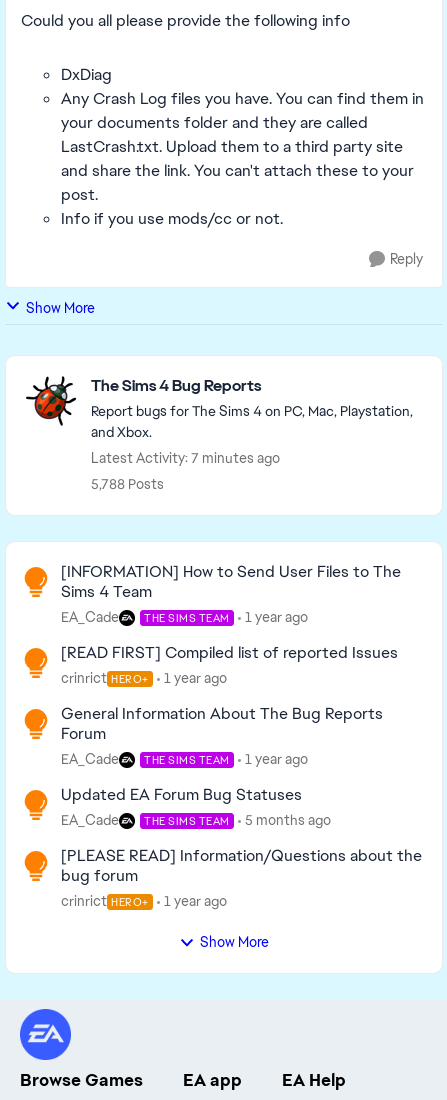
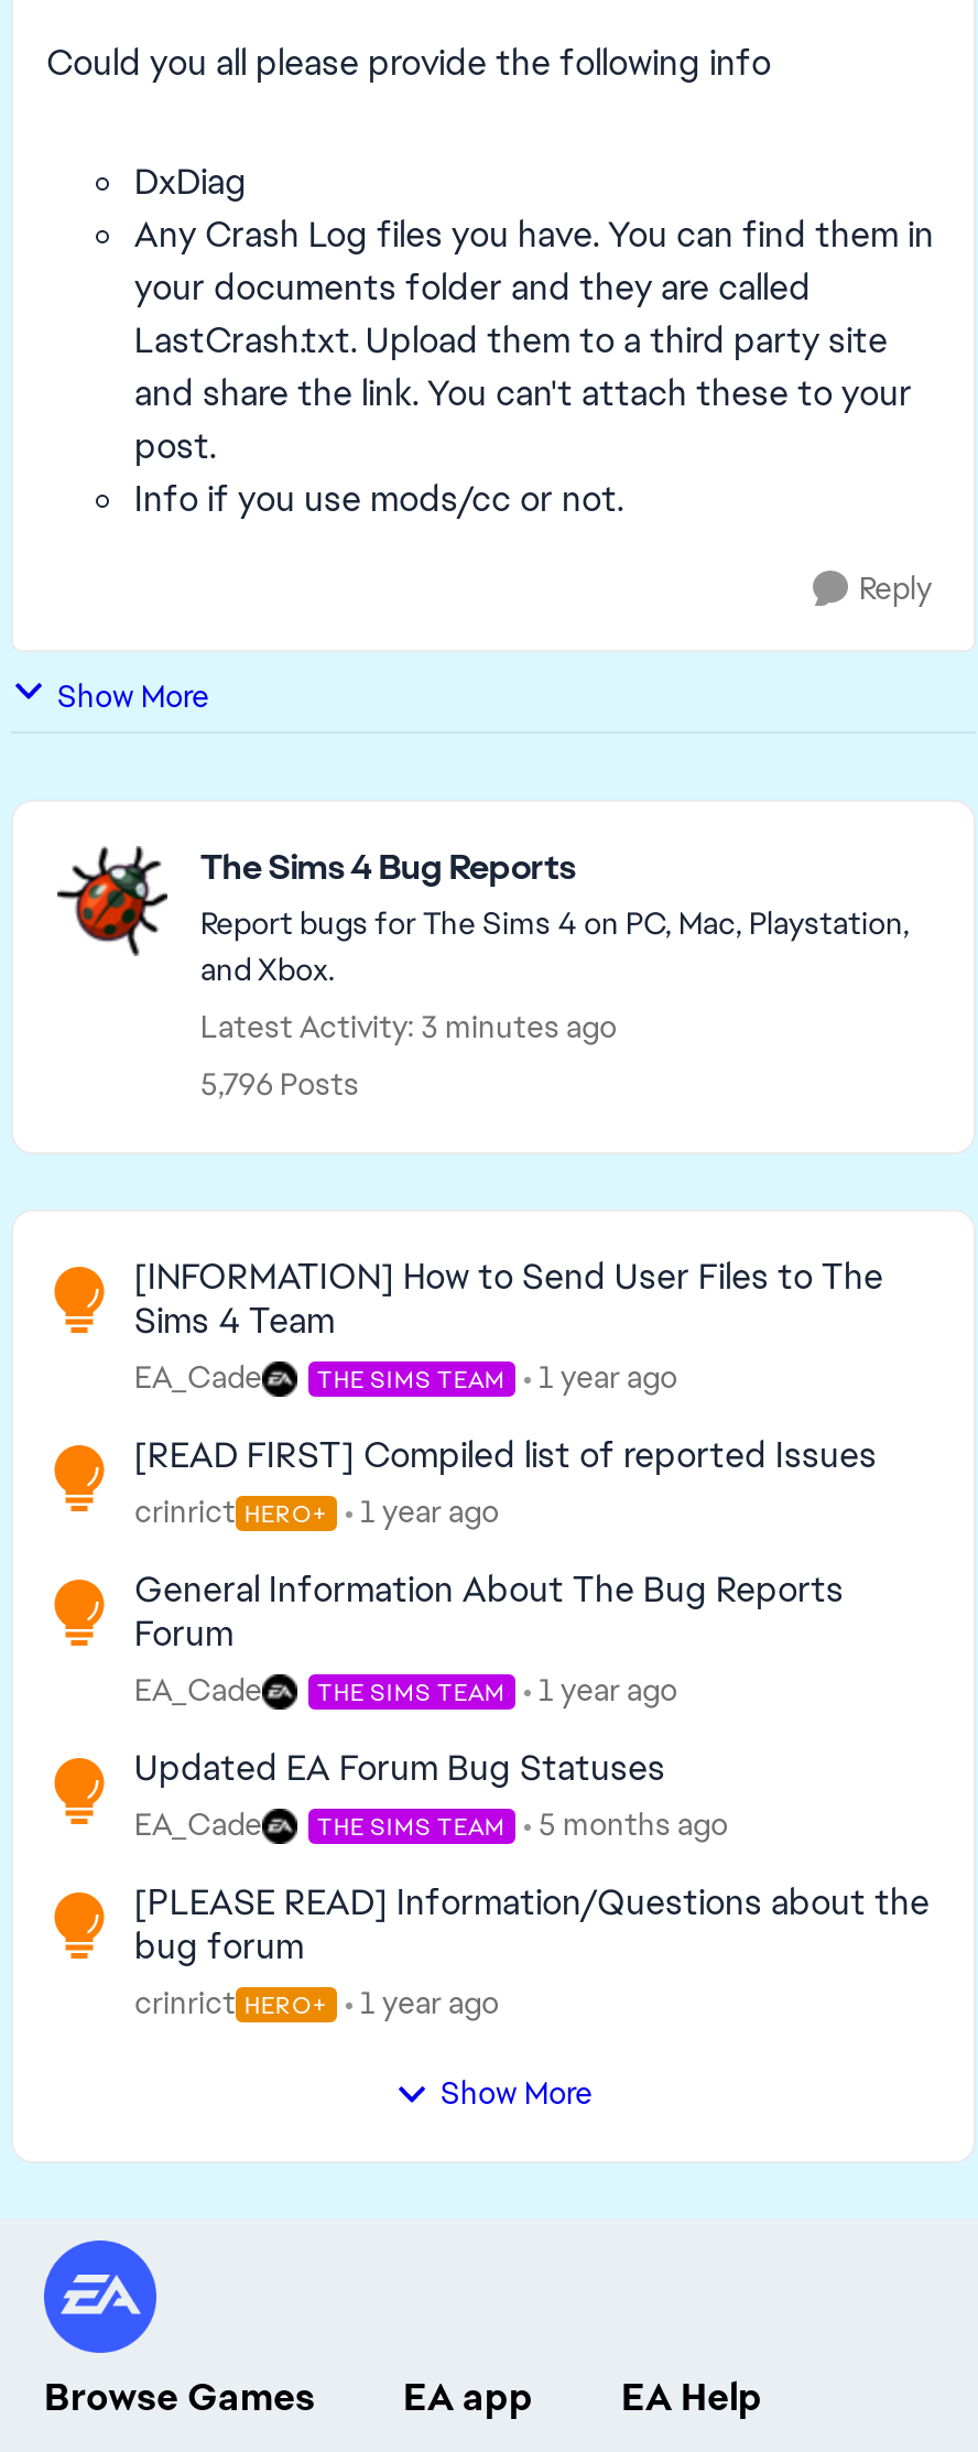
[91,449,280,467] Latest Activity: 7 minutes ago -> [200,1007,617,1046] Latest Activity: 3 minutes ago
[91,475,164,493] 5,788 Posts -> [200,1064,359,1104] 5,796 Posts

